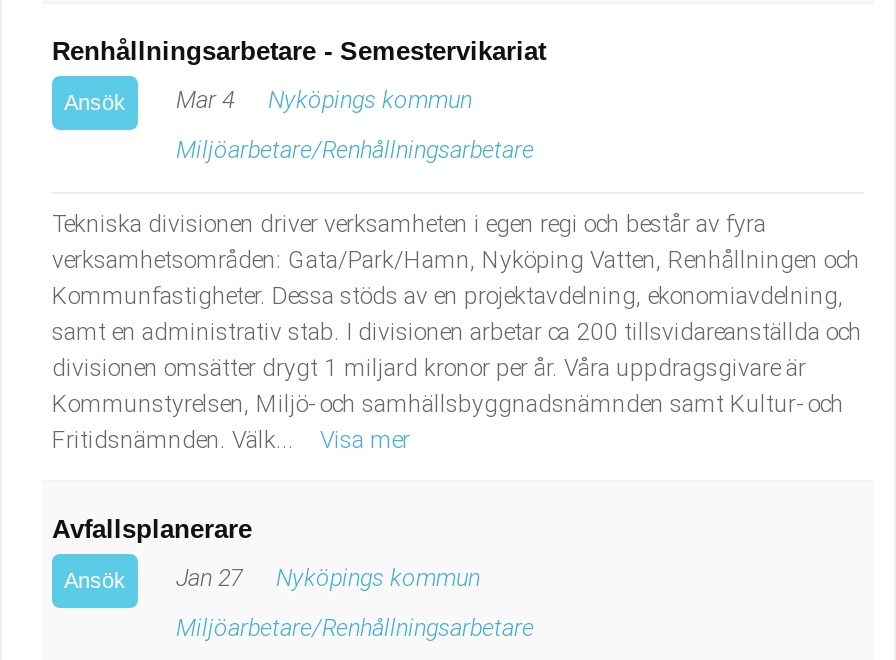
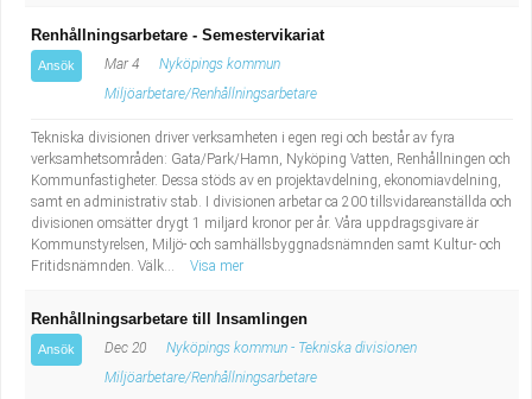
[52,514,252,544] Avfallsplanerare -> [31,310,308,328] Renhållningsarbetare till Insamlingen
[170,564,480,592] Jan 27 | Nyköpings kommun -> [101,340,417,356] Dec 20 | Nyköpings kommun - Tekniska divisionen

